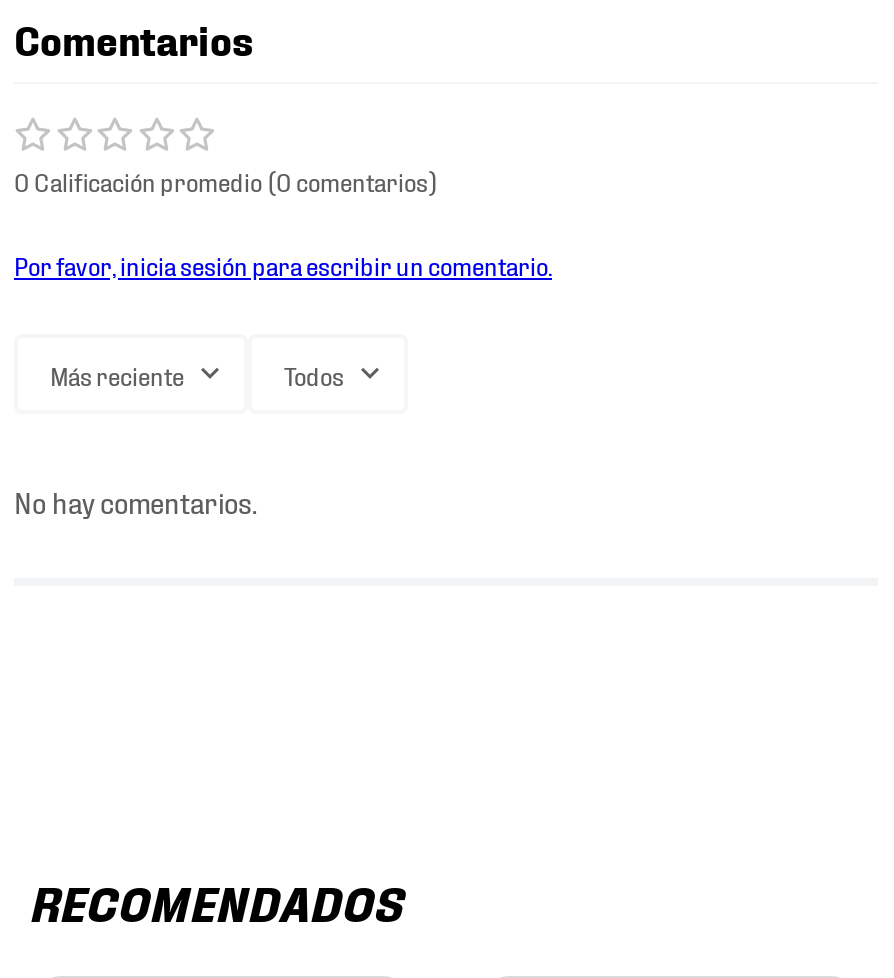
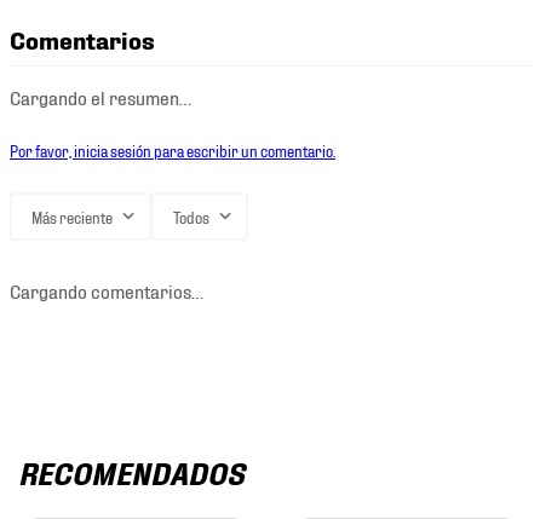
[14,164,436,196] 0 Calificación promedio (0 comentarios) -> [10,84,191,107] Cargando el resumen…
[14,482,258,518] No hay comentarios. -> [10,278,203,301] Cargando comentarios…

